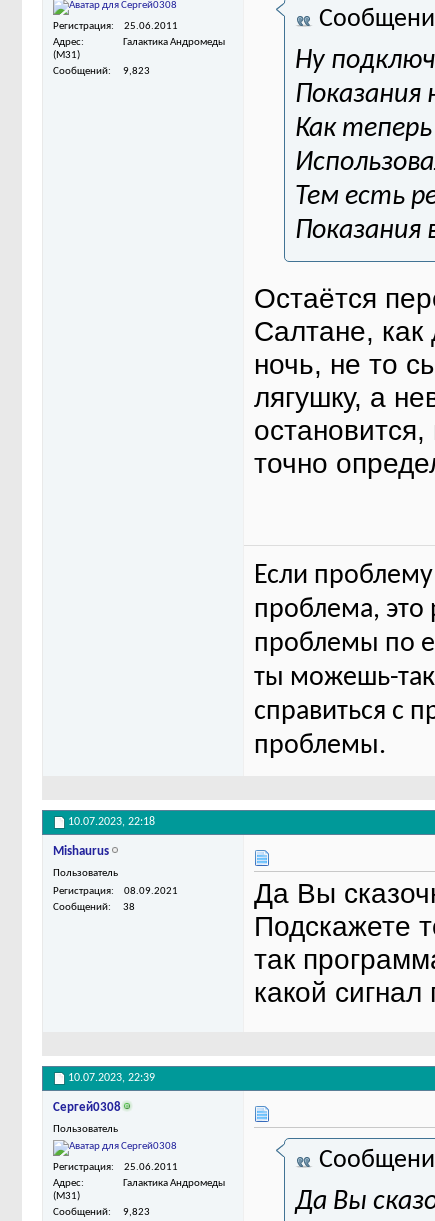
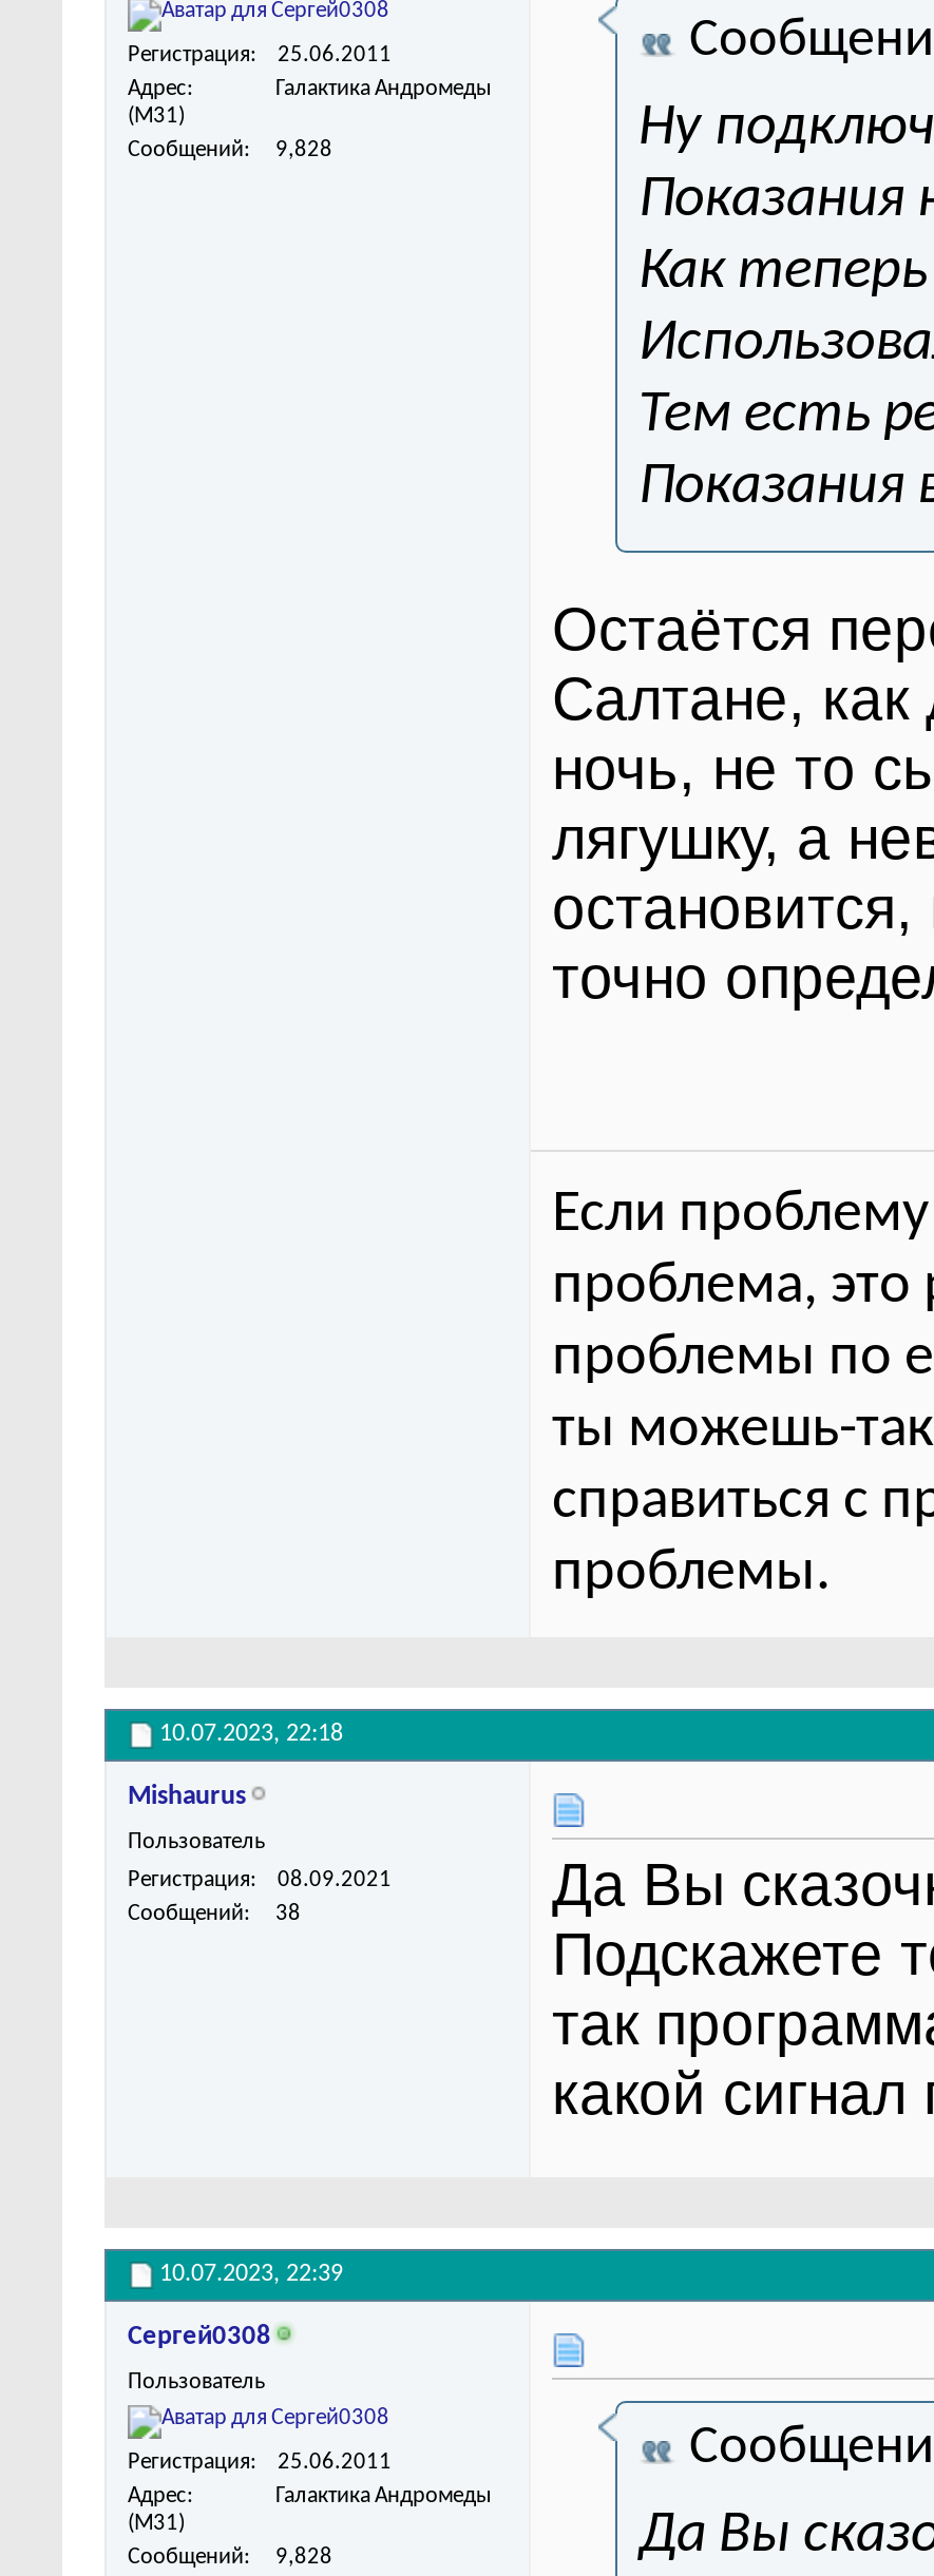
[53,66,150,77] Сообщений 9,823 -> [128,139,332,162] Сообщений 9,828
[53,1207,150,1218] Сообщений 9,823 -> [128,2546,332,2569] Сообщений 9,828

